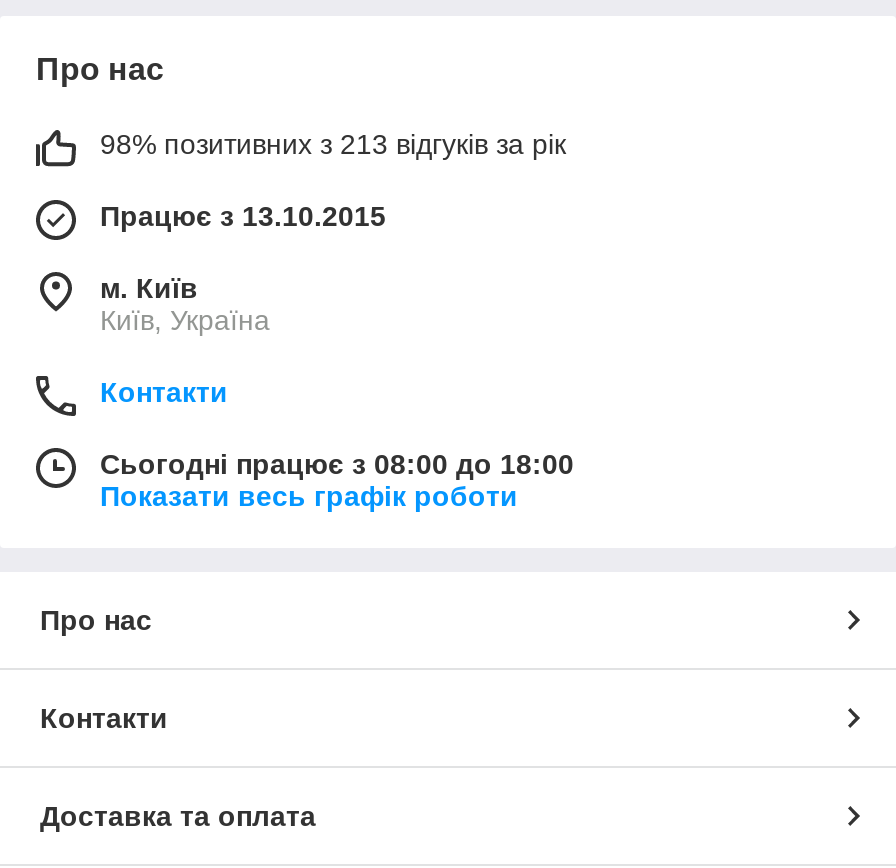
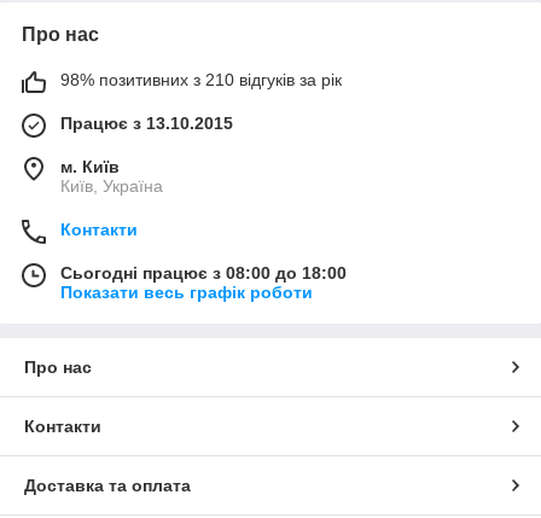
[100,128,566,160] 98% позитивних з 213 відгуків за рік -> [60,70,342,89] 98% позитивних з 210 відгуків за рік

